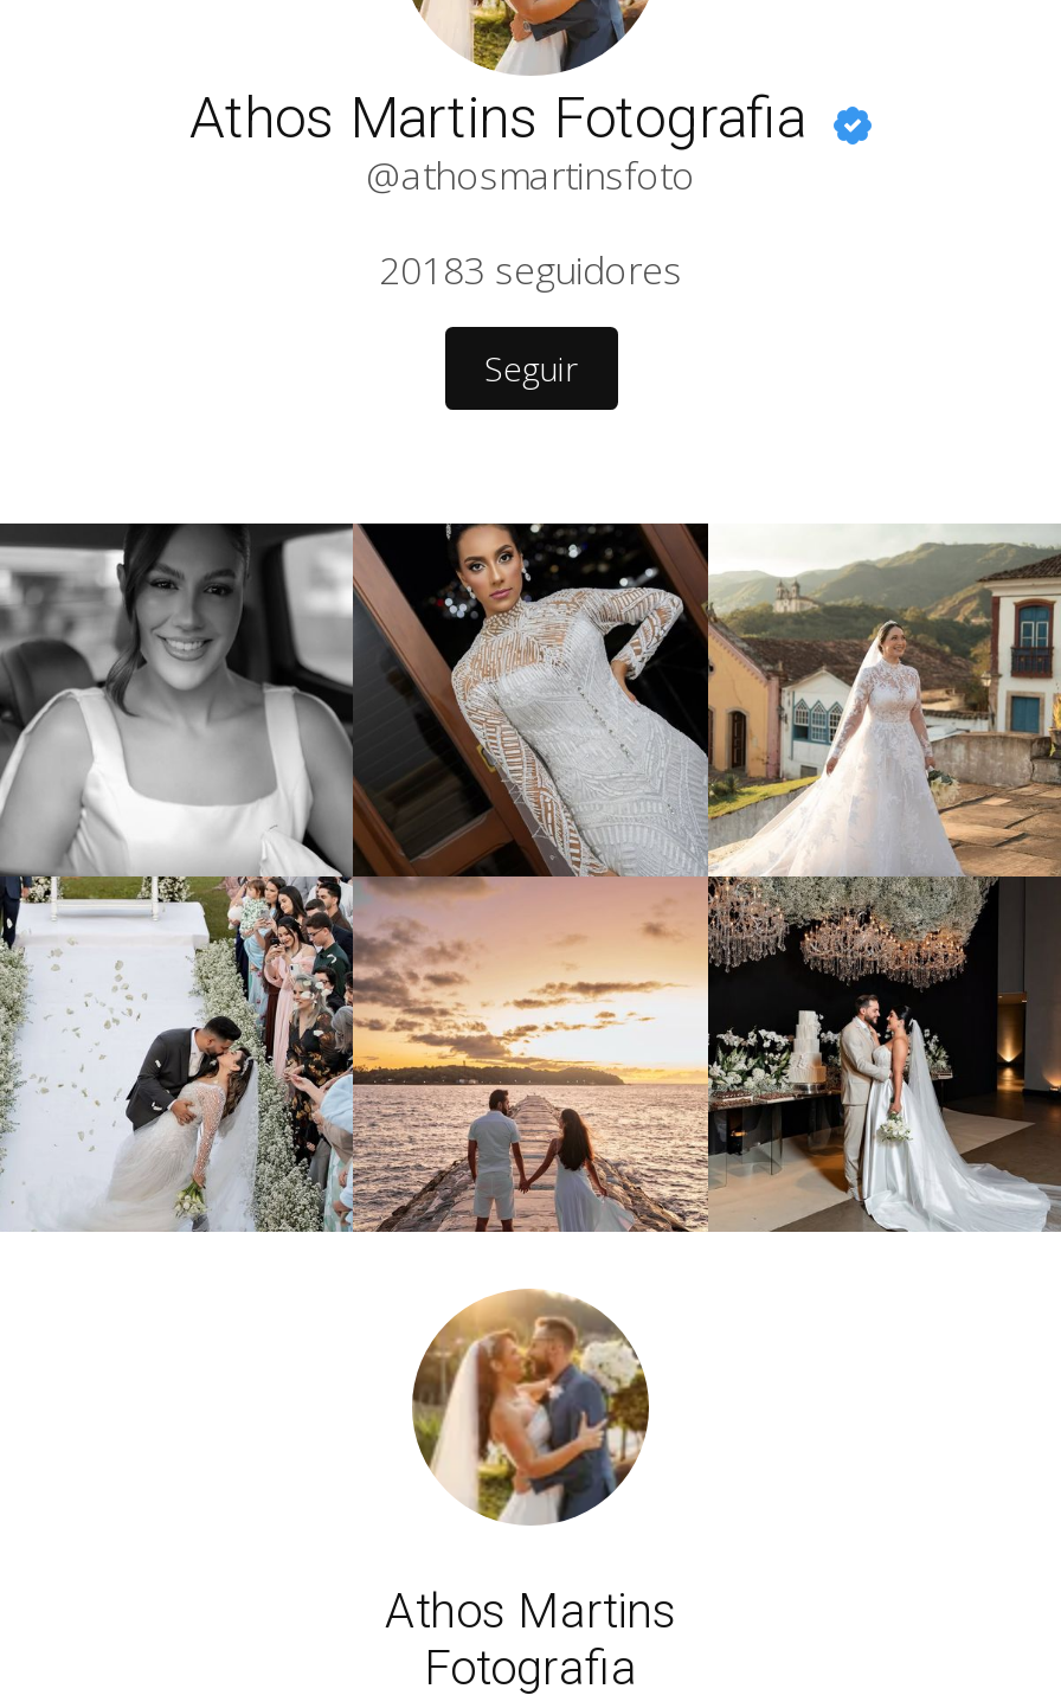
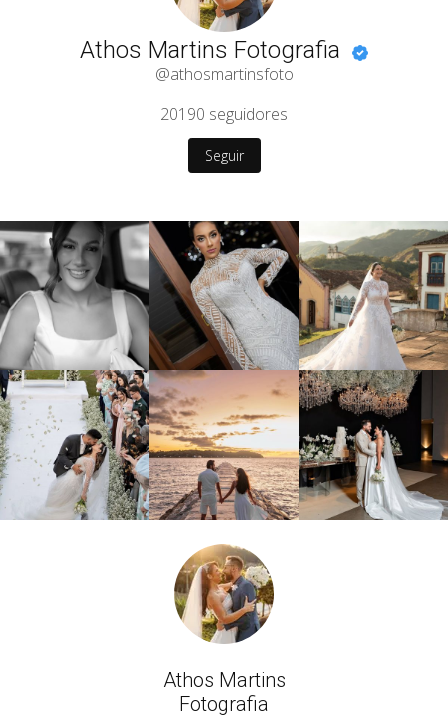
[379,244,682,296] 20183 seguidores -> [160,103,288,125] 20190 seguidores

